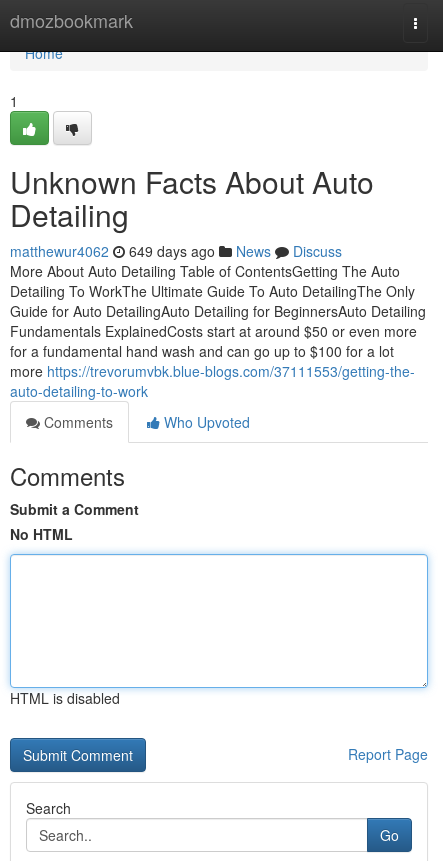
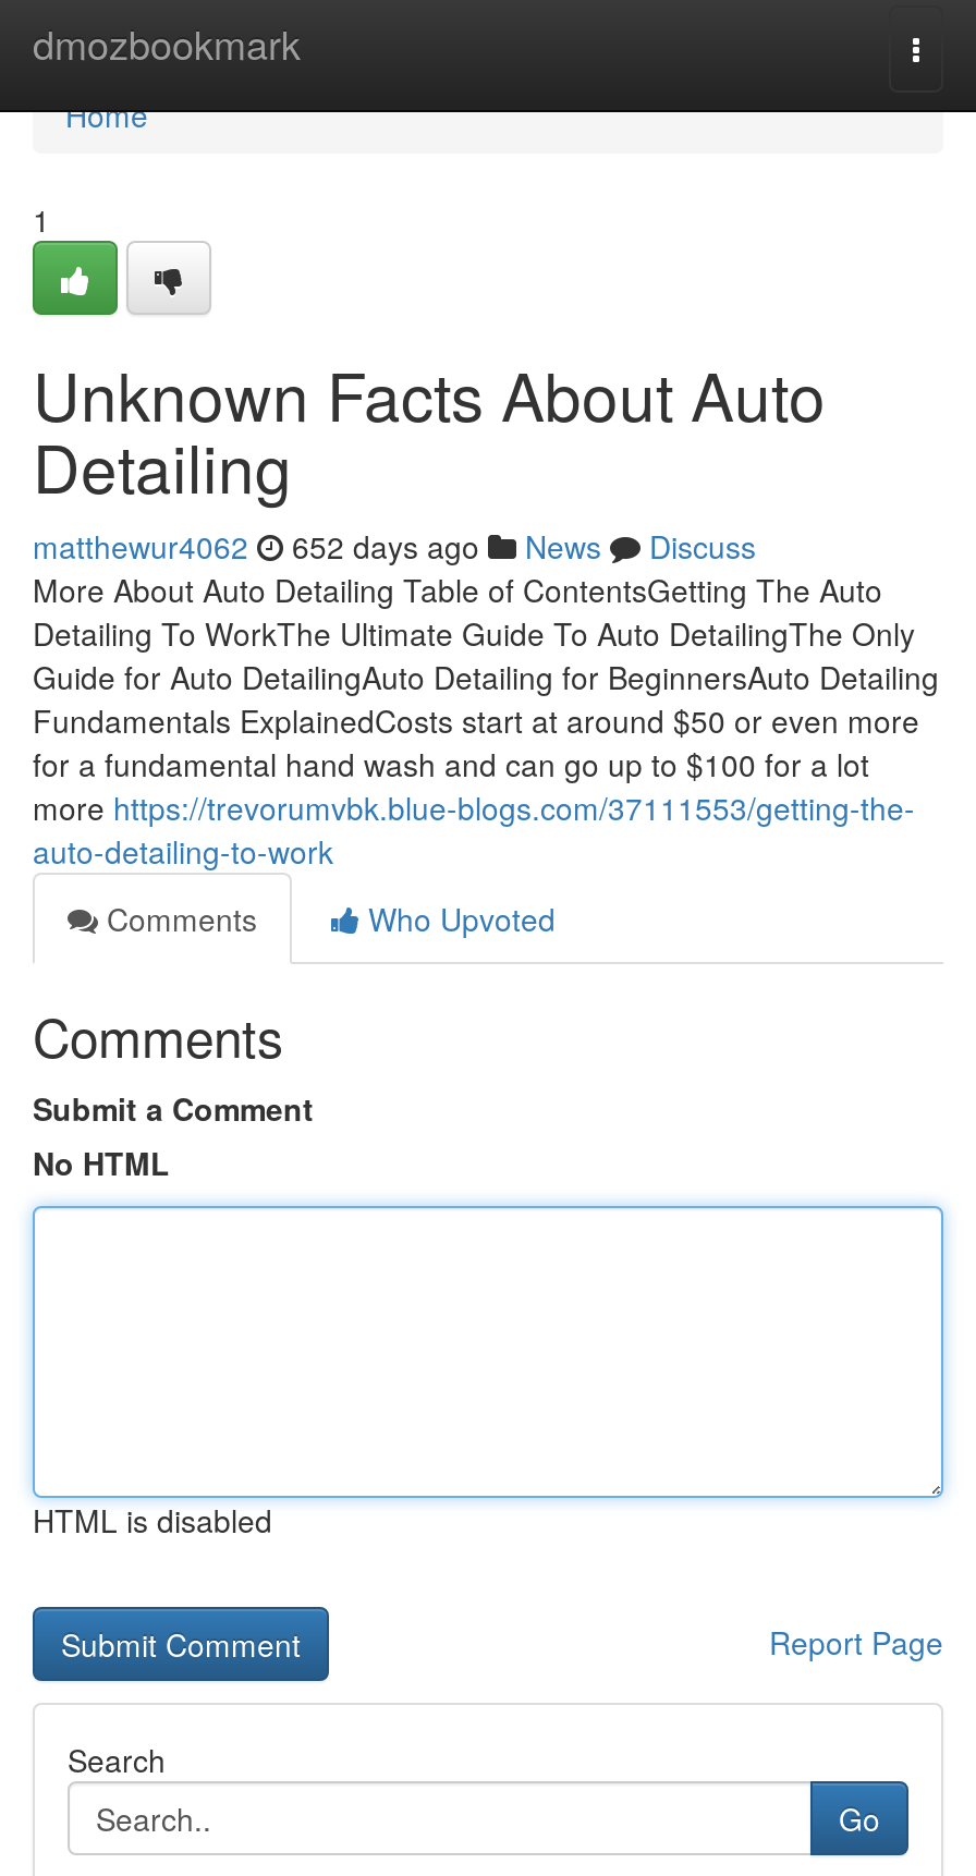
[10,241,342,261] matthewur4062 649 days ago News Discuss -> [33,524,756,568] matthewur4062 652 days ago News Discuss

